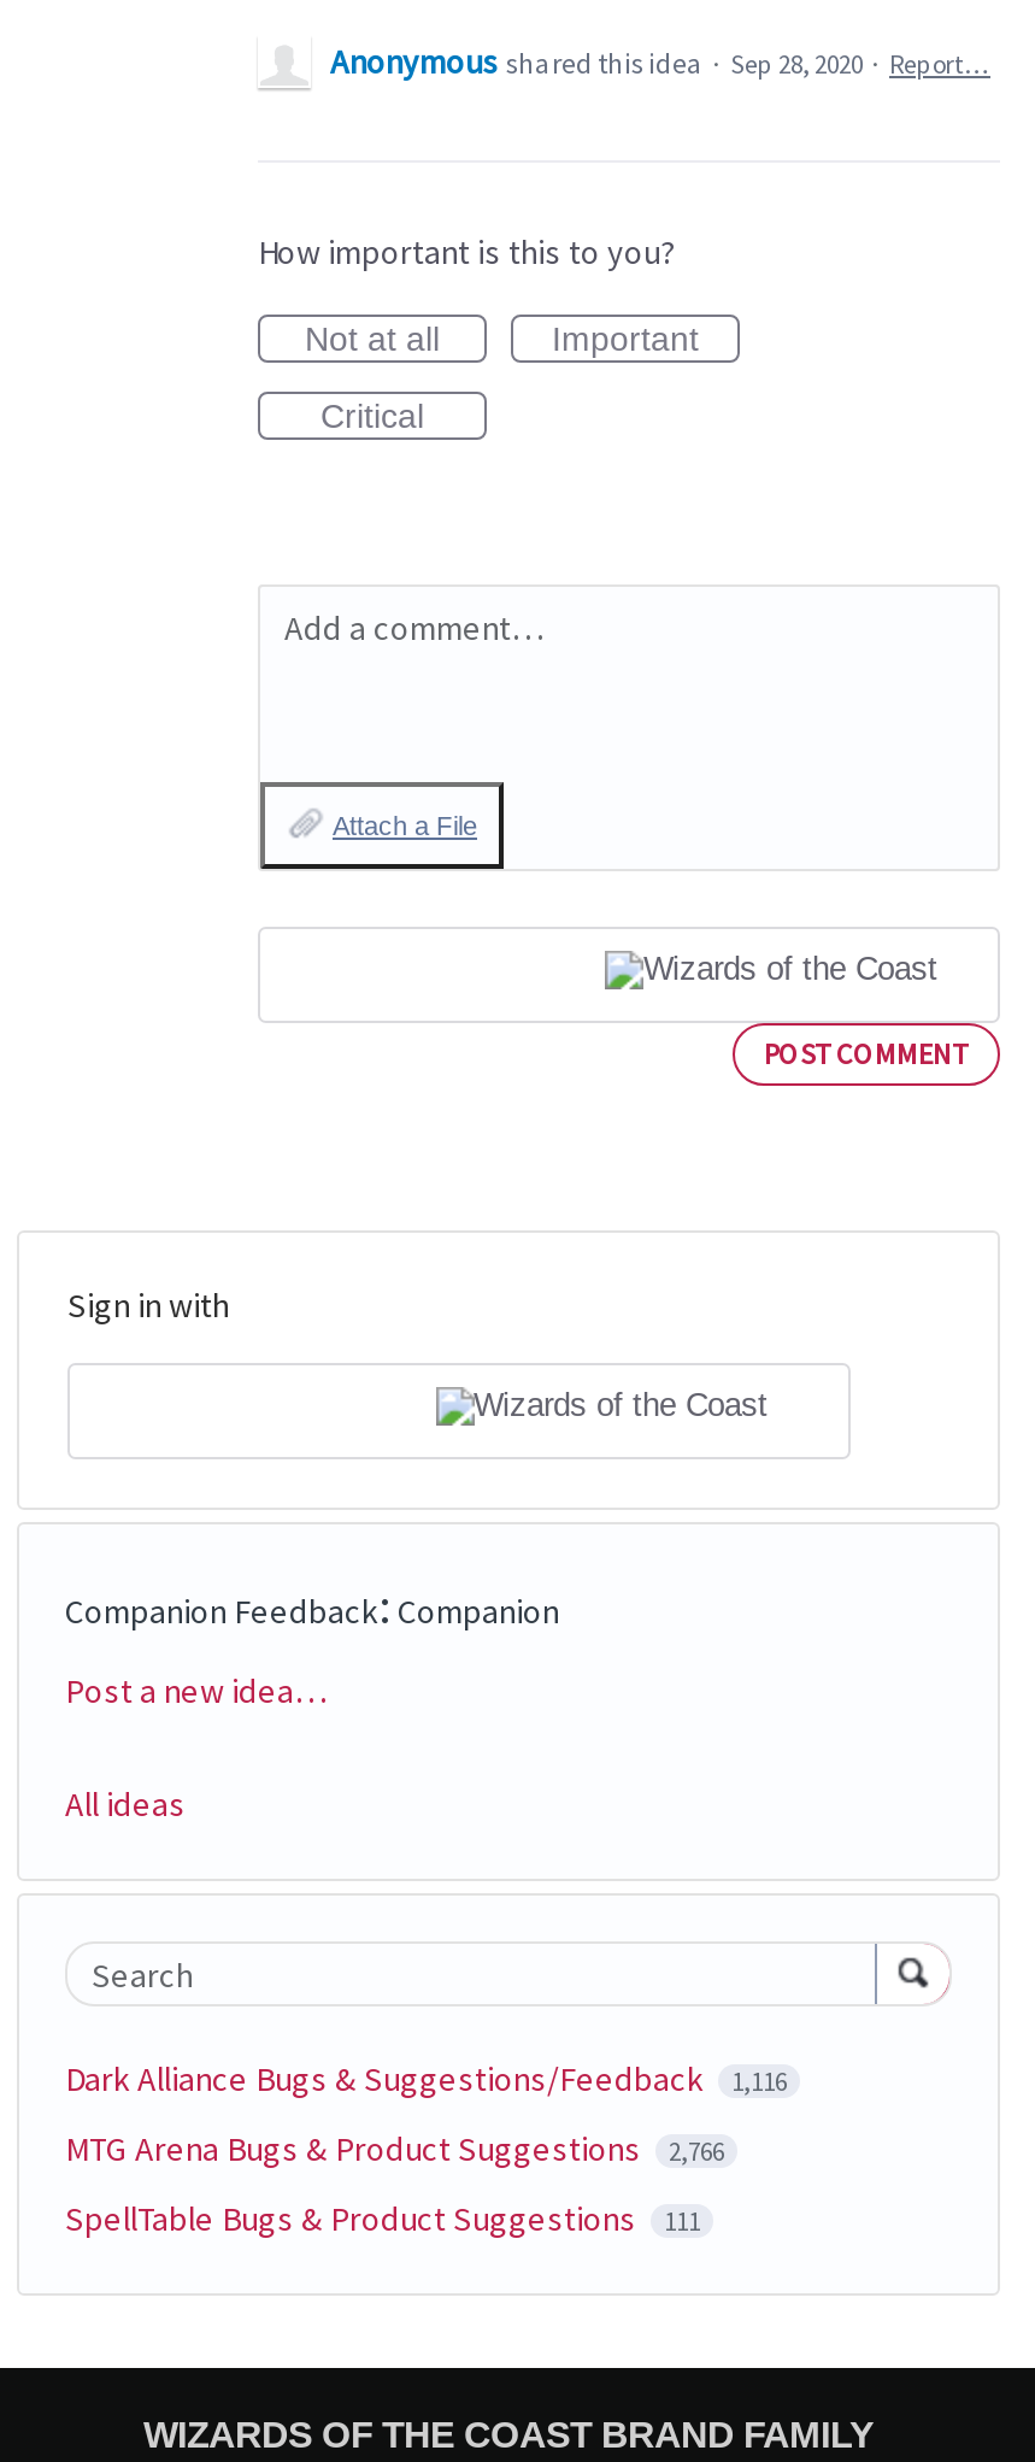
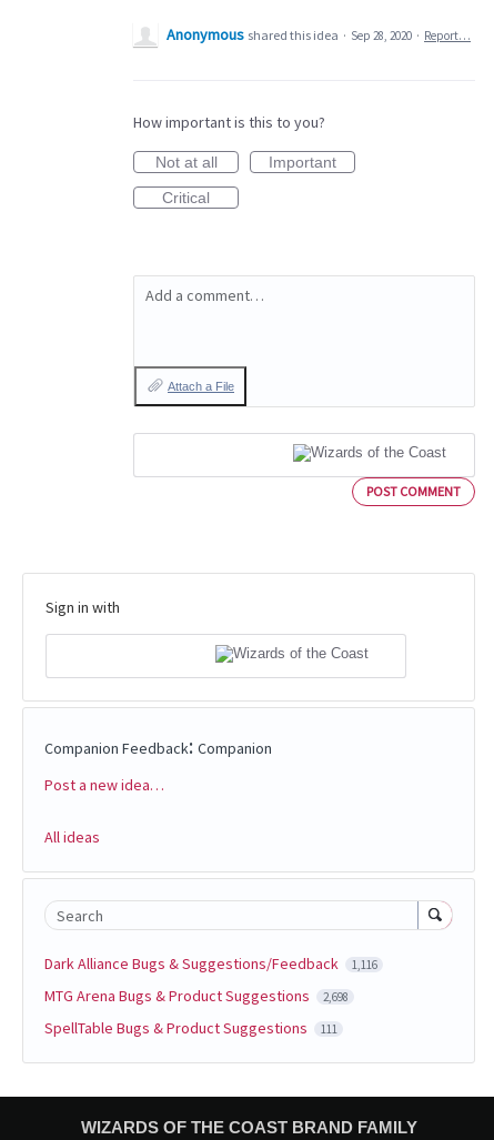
[65,2126,724,2169] MTG Arena Bugs & Product Suggestions 2,766 -> [44,985,348,1005] MTG Arena Bugs & Product Suggestions 2,698

